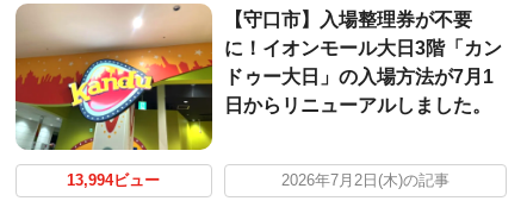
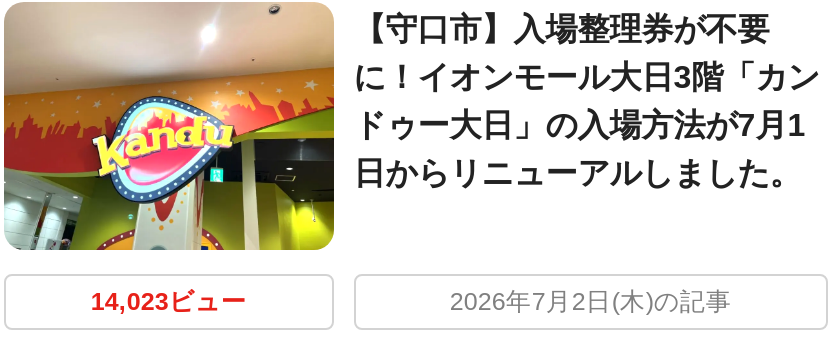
[67,173,160,189] 13,994ビュー -> [91,287,247,315] 14,023ビュー

